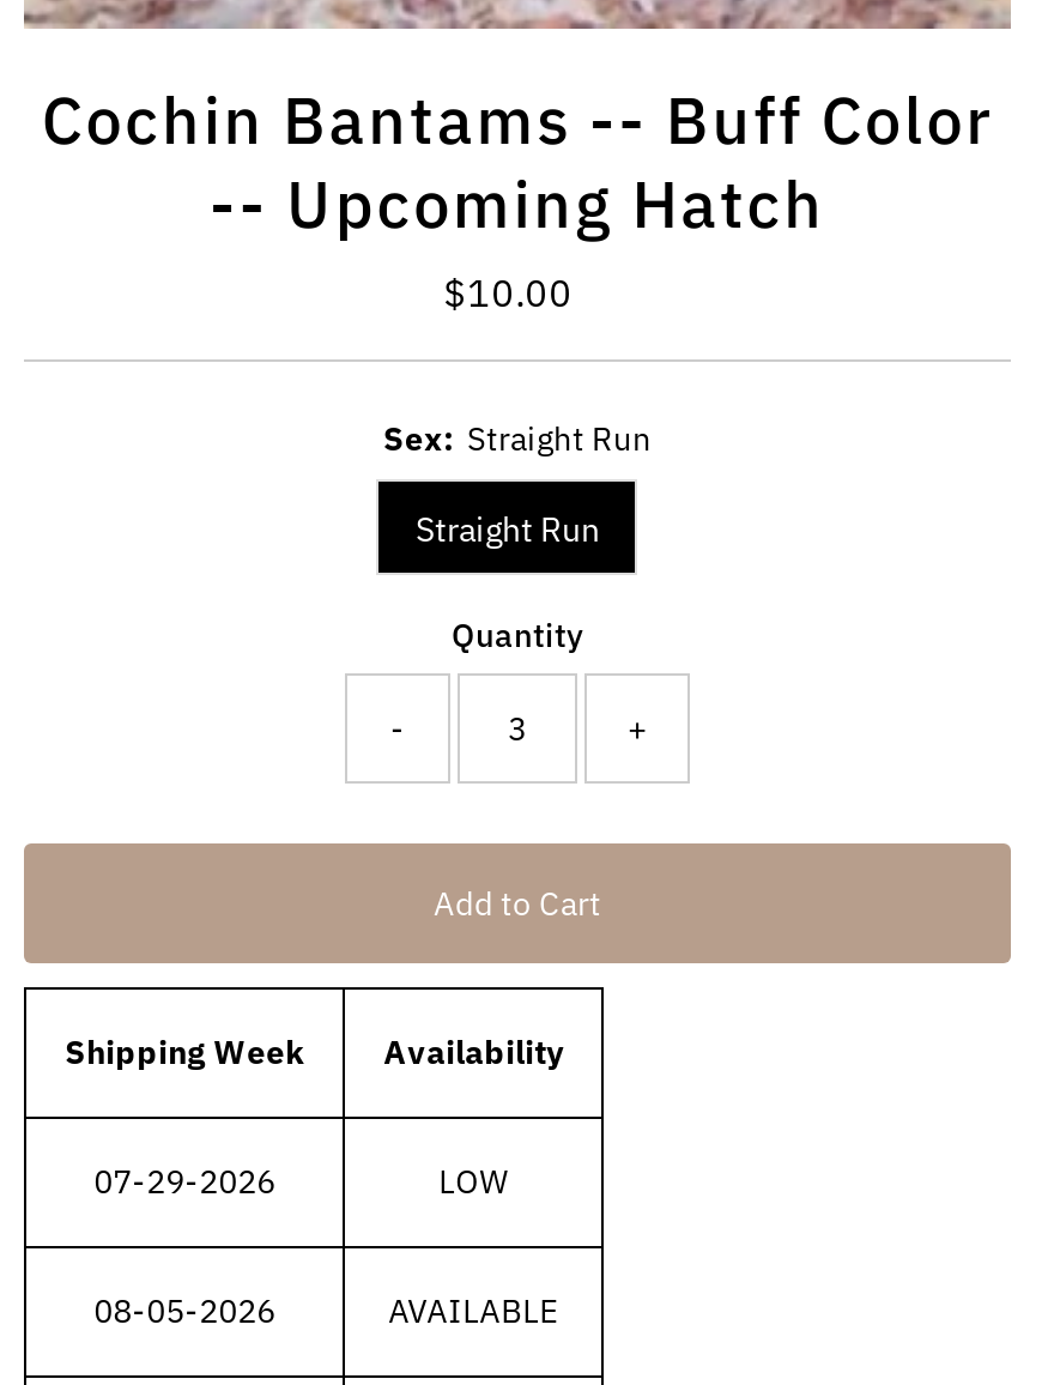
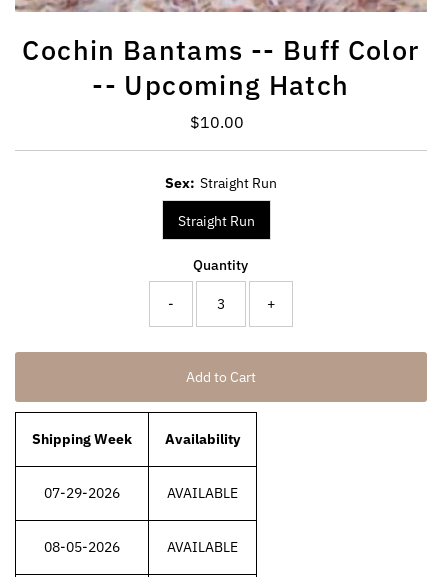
[439,1160,508,1204] LOW -> [167,484,238,502] AVAILABLE

